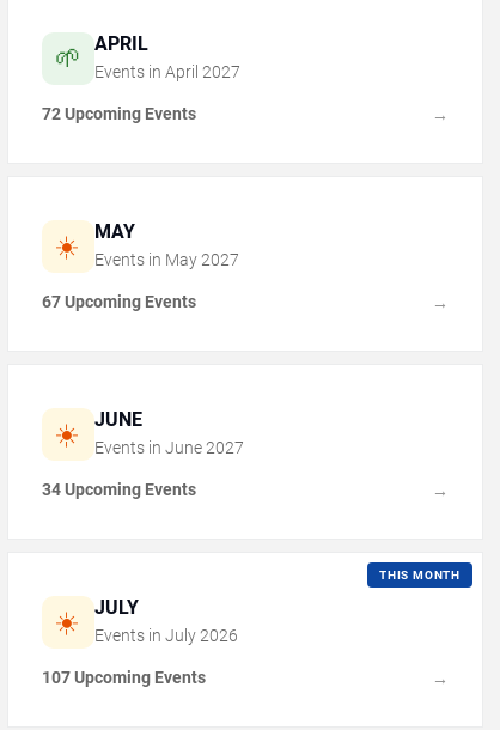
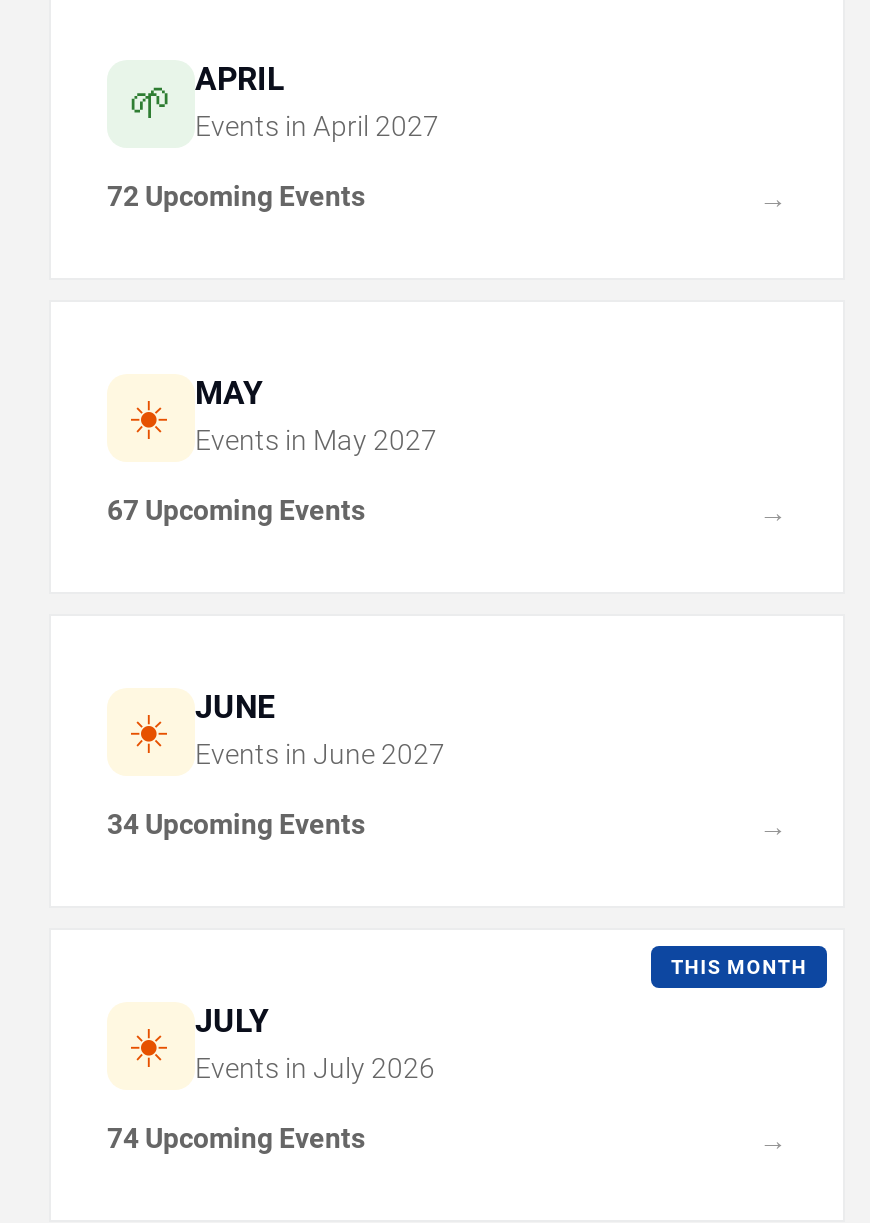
[42,668,206,687] 107 Upcoming Events -> [107,1123,365,1155] 74 Upcoming Events

